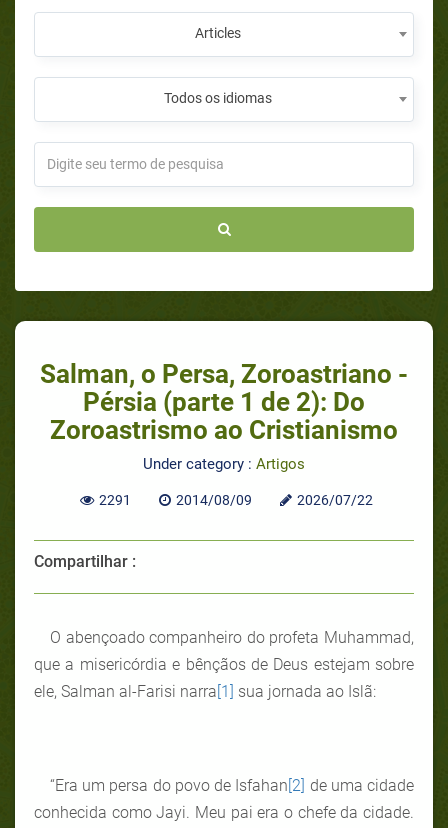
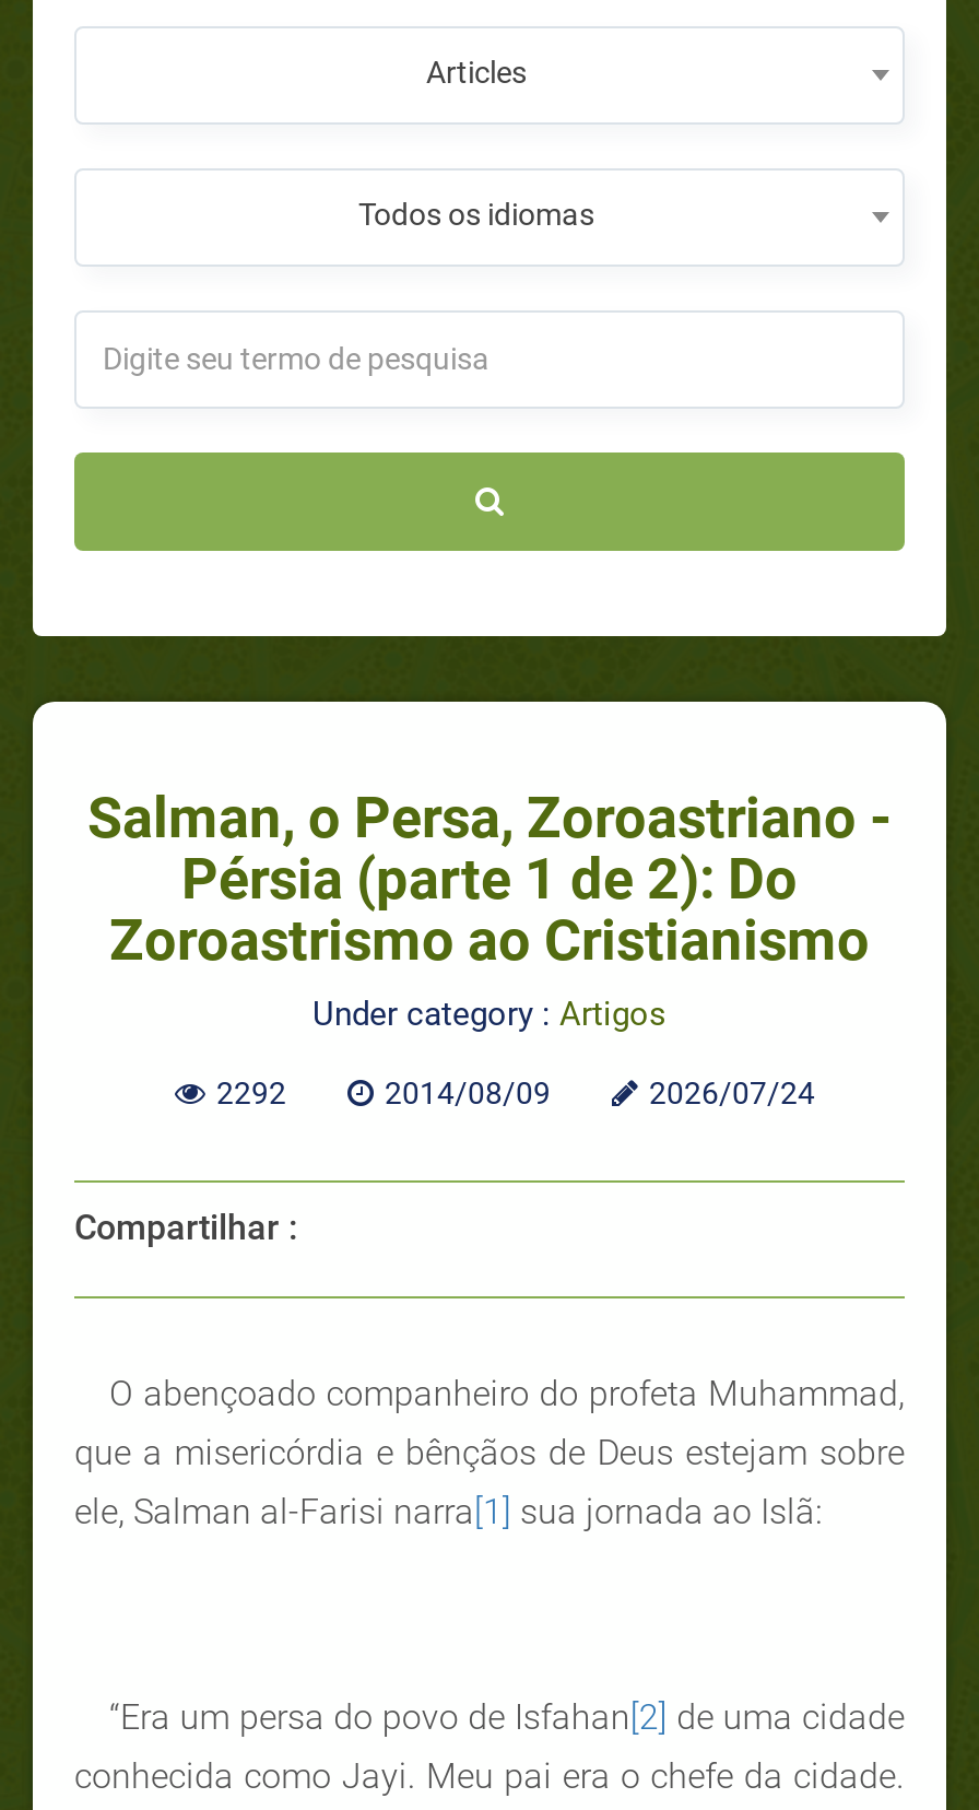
[99,492,131,508] 2291 -> [216,1075,286,1110] 2292
[297,492,373,508] 2026/07/22 -> [649,1075,815,1110] 2026/07/24

